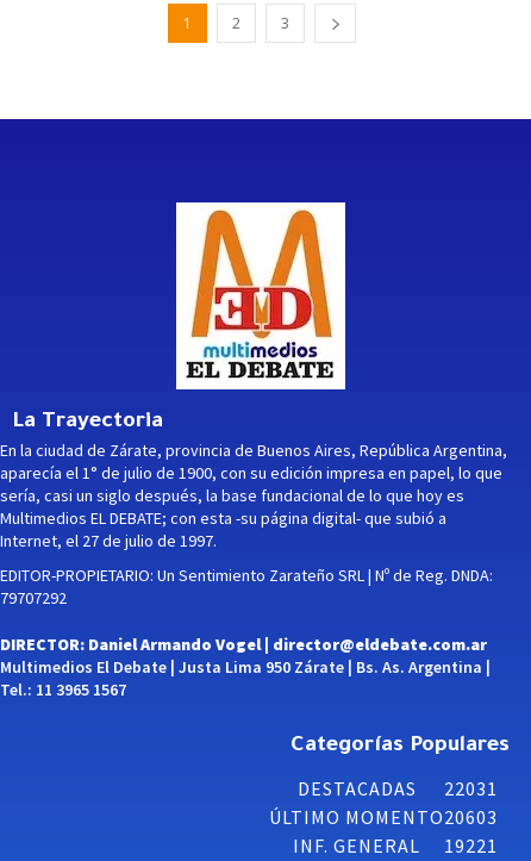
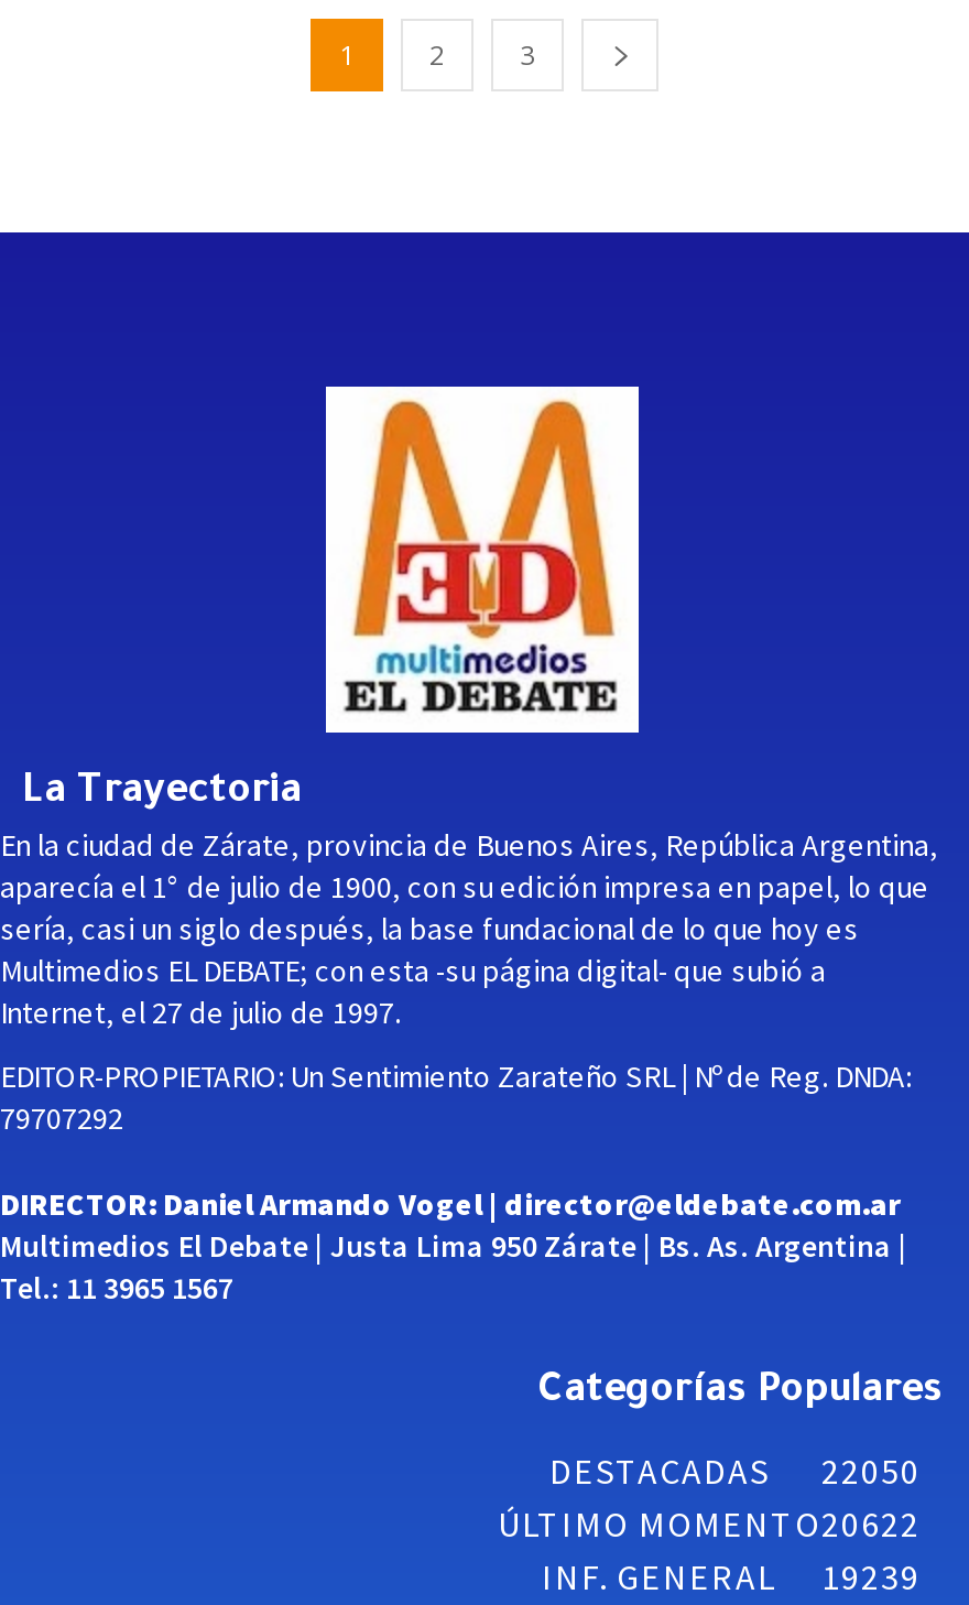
[297,777,498,801] DESTACADAS 22031 -> [549,1449,921,1493] DESTACADAS 22050
[269,805,498,829] ÚLTIMO MOMENTO20603 -> [498,1502,921,1546] ÚLTIMO MOMENTO20622
[293,834,498,858] INF. GENERAL 19221 -> [542,1555,921,1599] INF. GENERAL 19239

